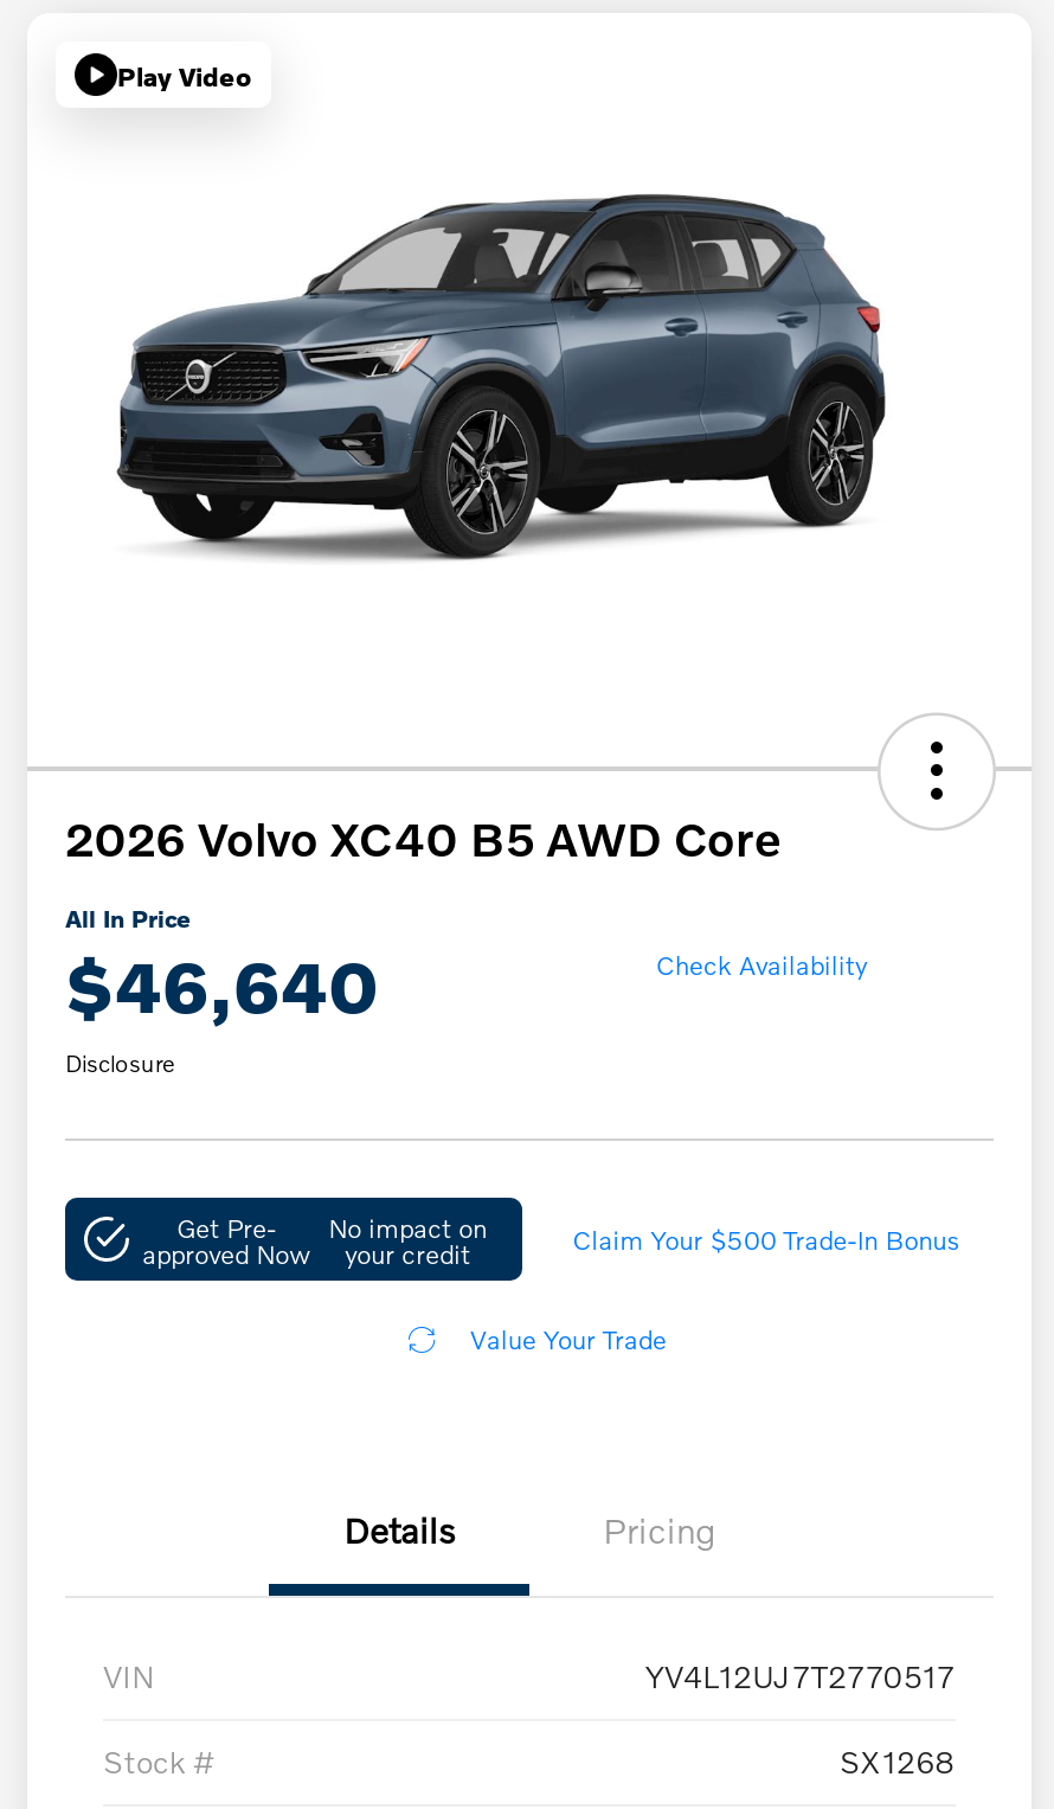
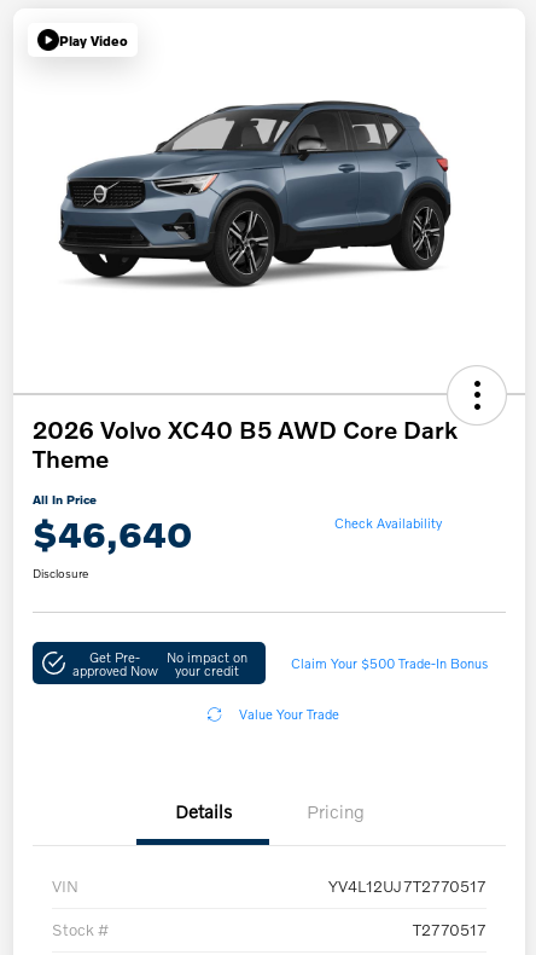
[65,810,780,866] 2026 Volvo XC40 B5 AWD Core -> [33,415,458,473] 2026 Volvo XC40 B5 AWD Core Dark | Theme
[840,1743,956,1781] SX1268 -> [413,920,487,940] T2770517

